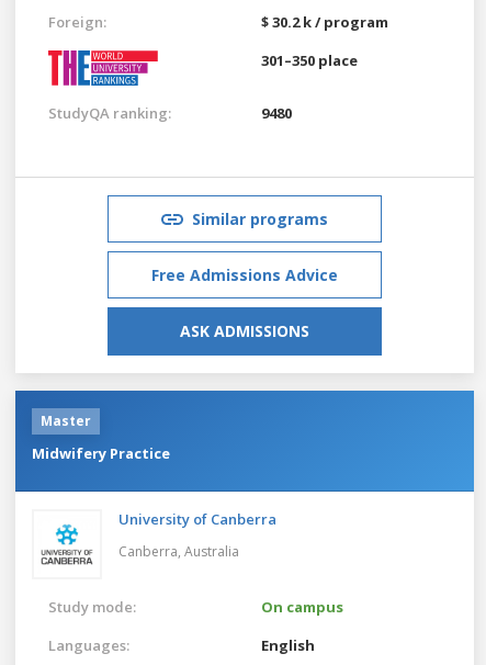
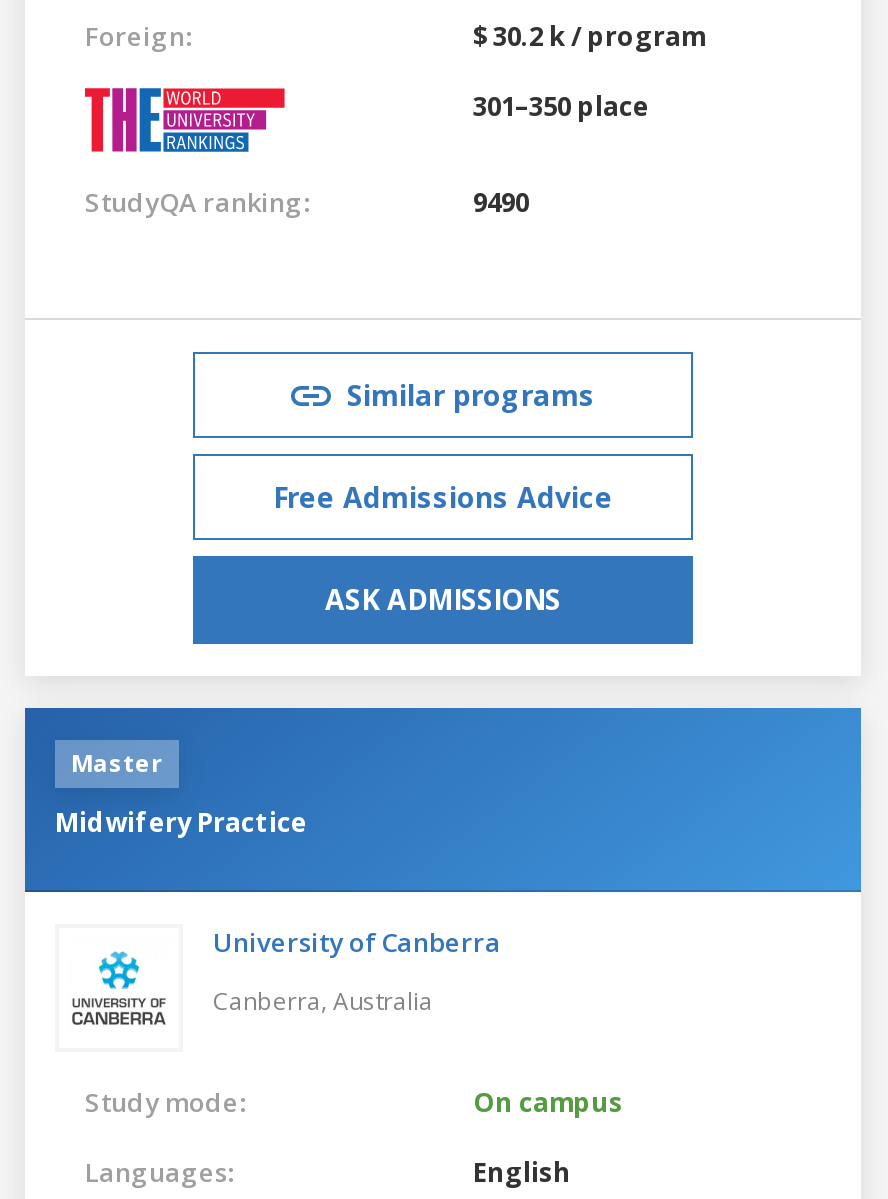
[261,103,292,123] 9480 -> [473,184,529,220] 9490

